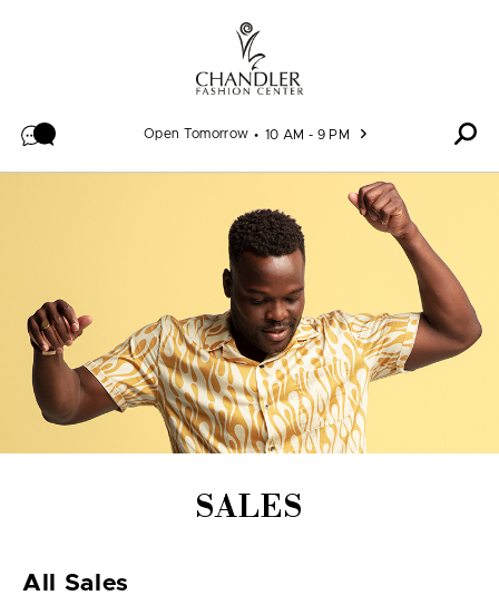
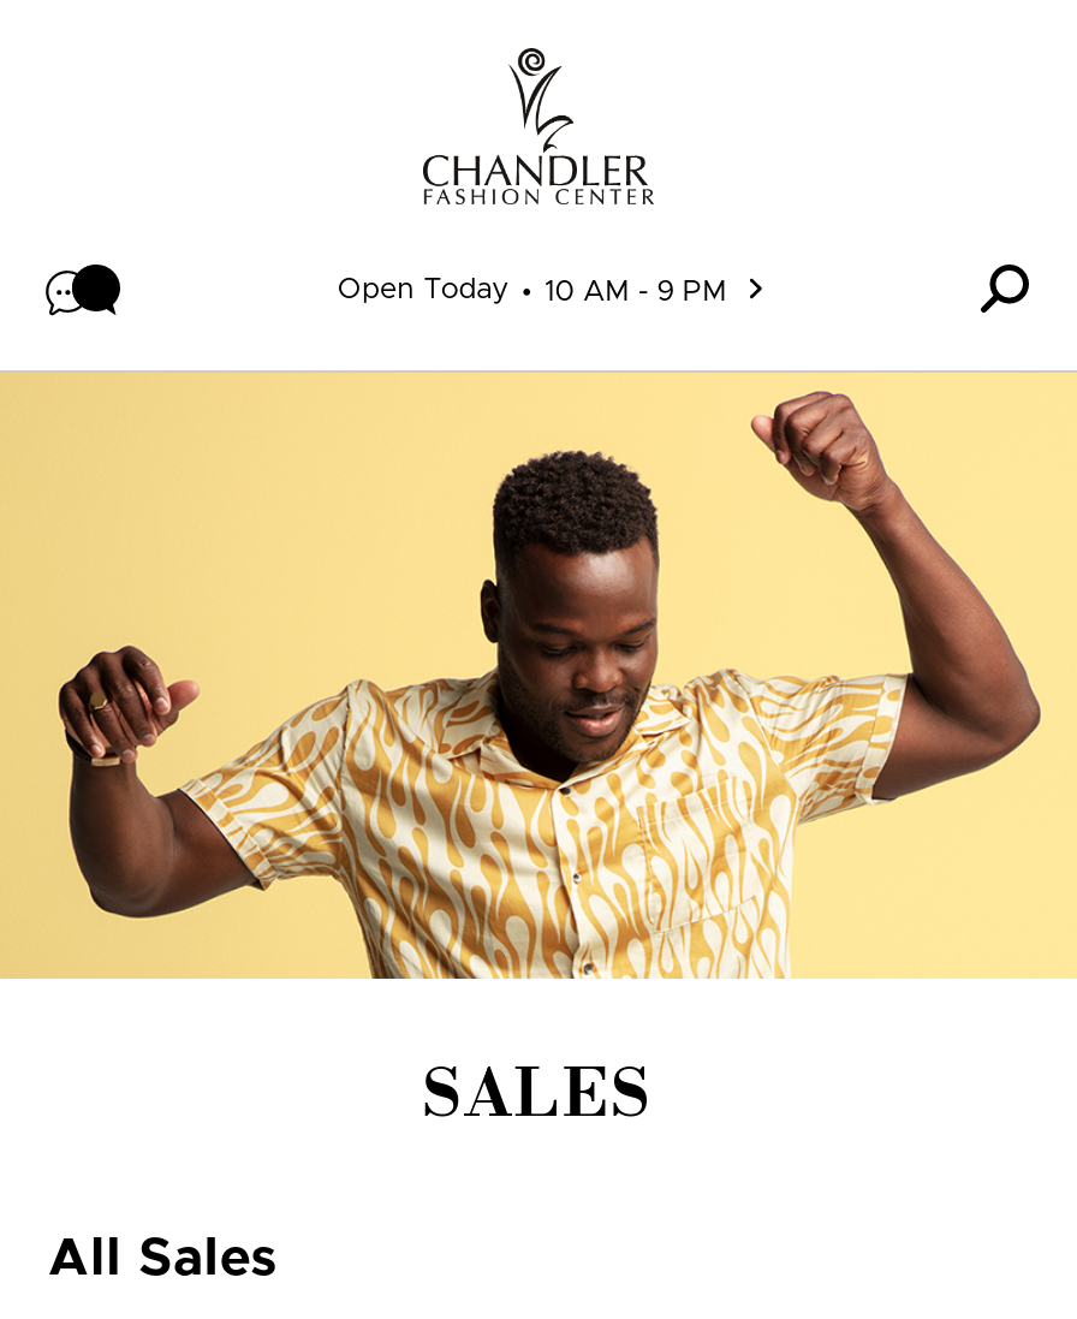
[143,126,249,140] Open Tomorrow -> [337,273,510,302] Open Today

